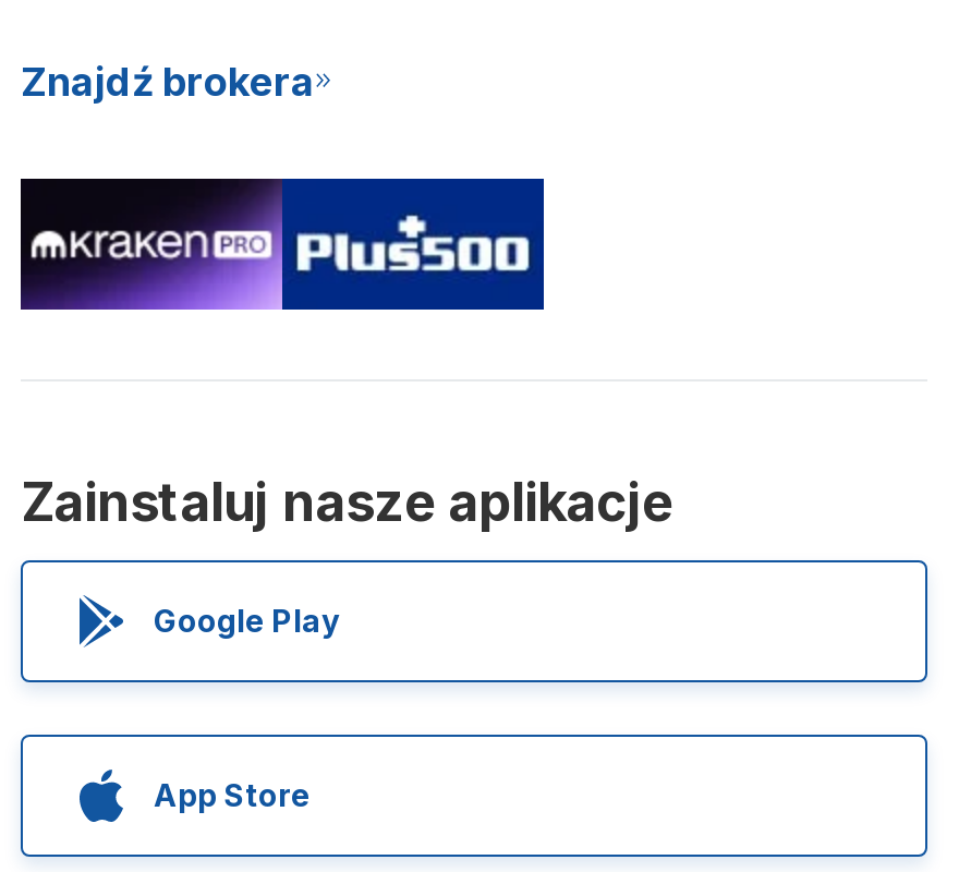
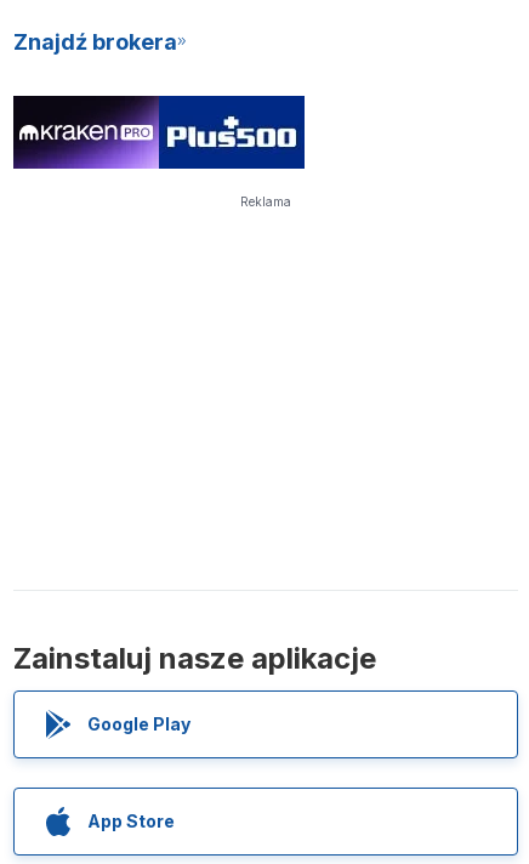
none -> [240,194,291,208] Reklama

